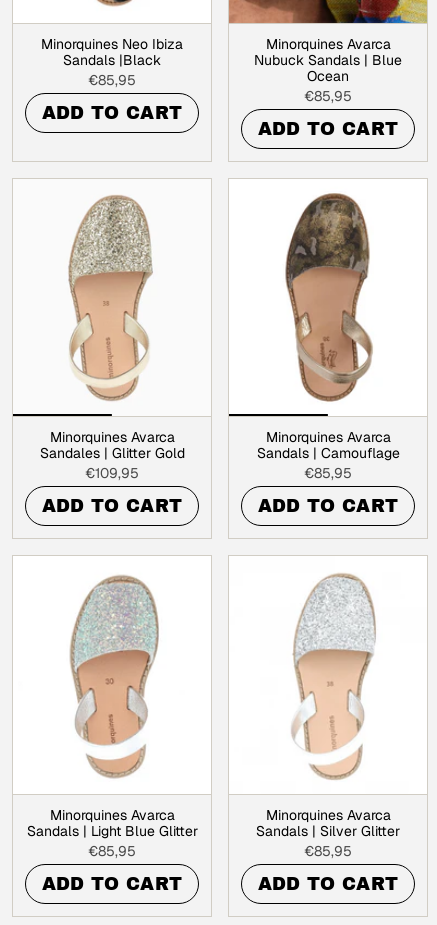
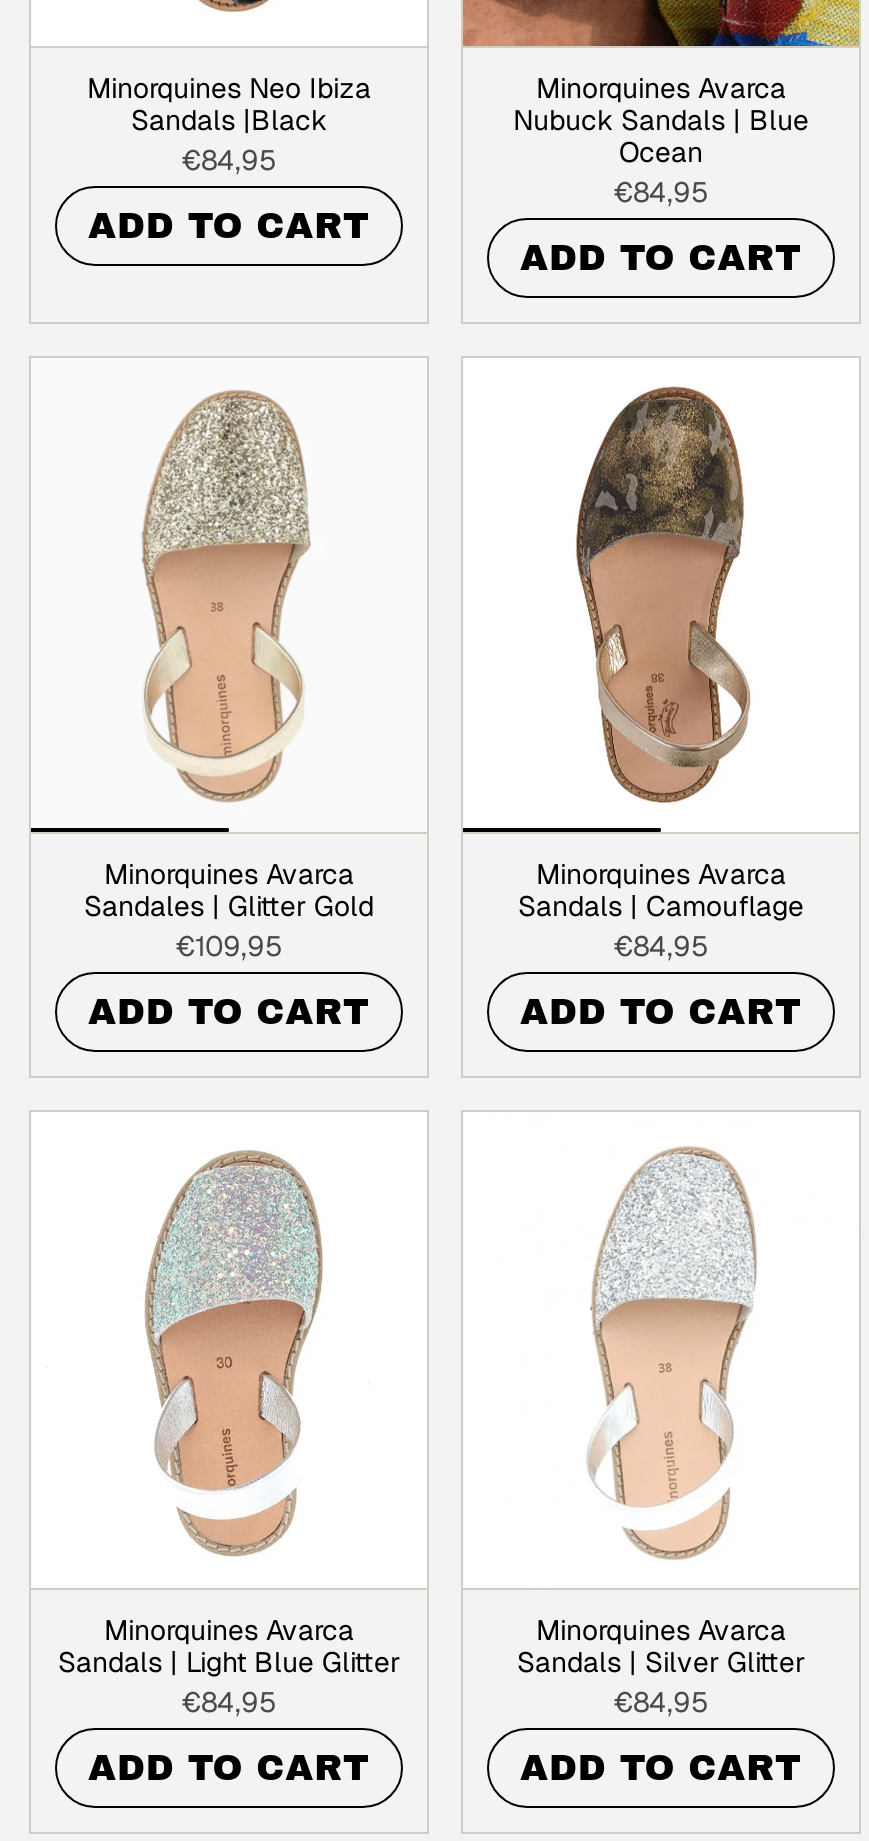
[88,71,136,89] €85,95 -> [181,142,277,178] €84,95
[304,87,352,105] €85,95 -> [613,174,709,210] €84,95
[304,464,352,482] €85,95 -> [613,929,709,965] €84,95
[88,842,136,860] €85,95 -> [181,1684,277,1720] €84,95
[304,842,352,860] €85,95 -> [613,1684,709,1720] €84,95

